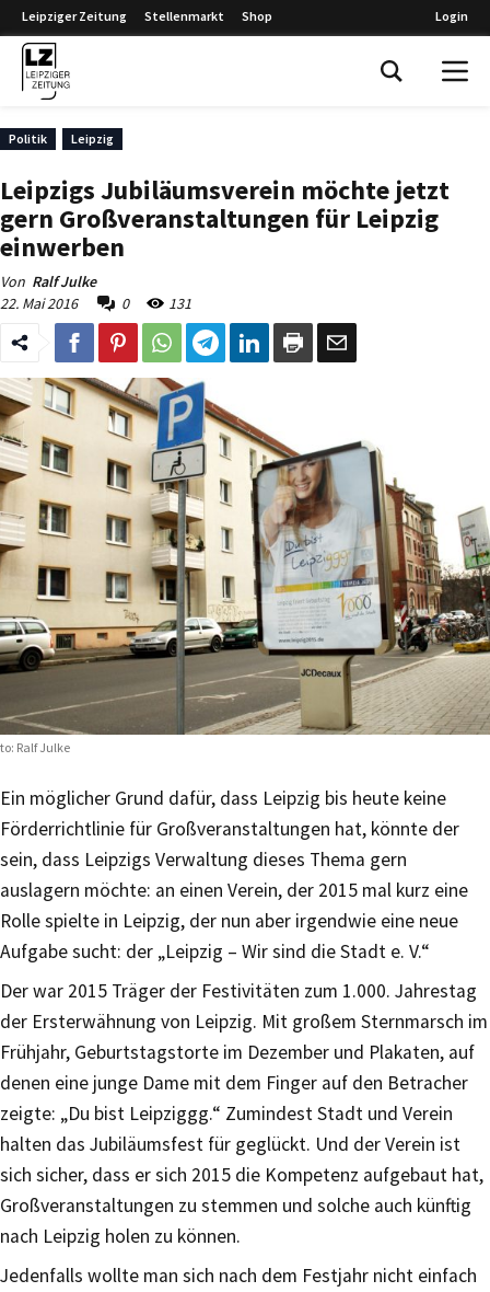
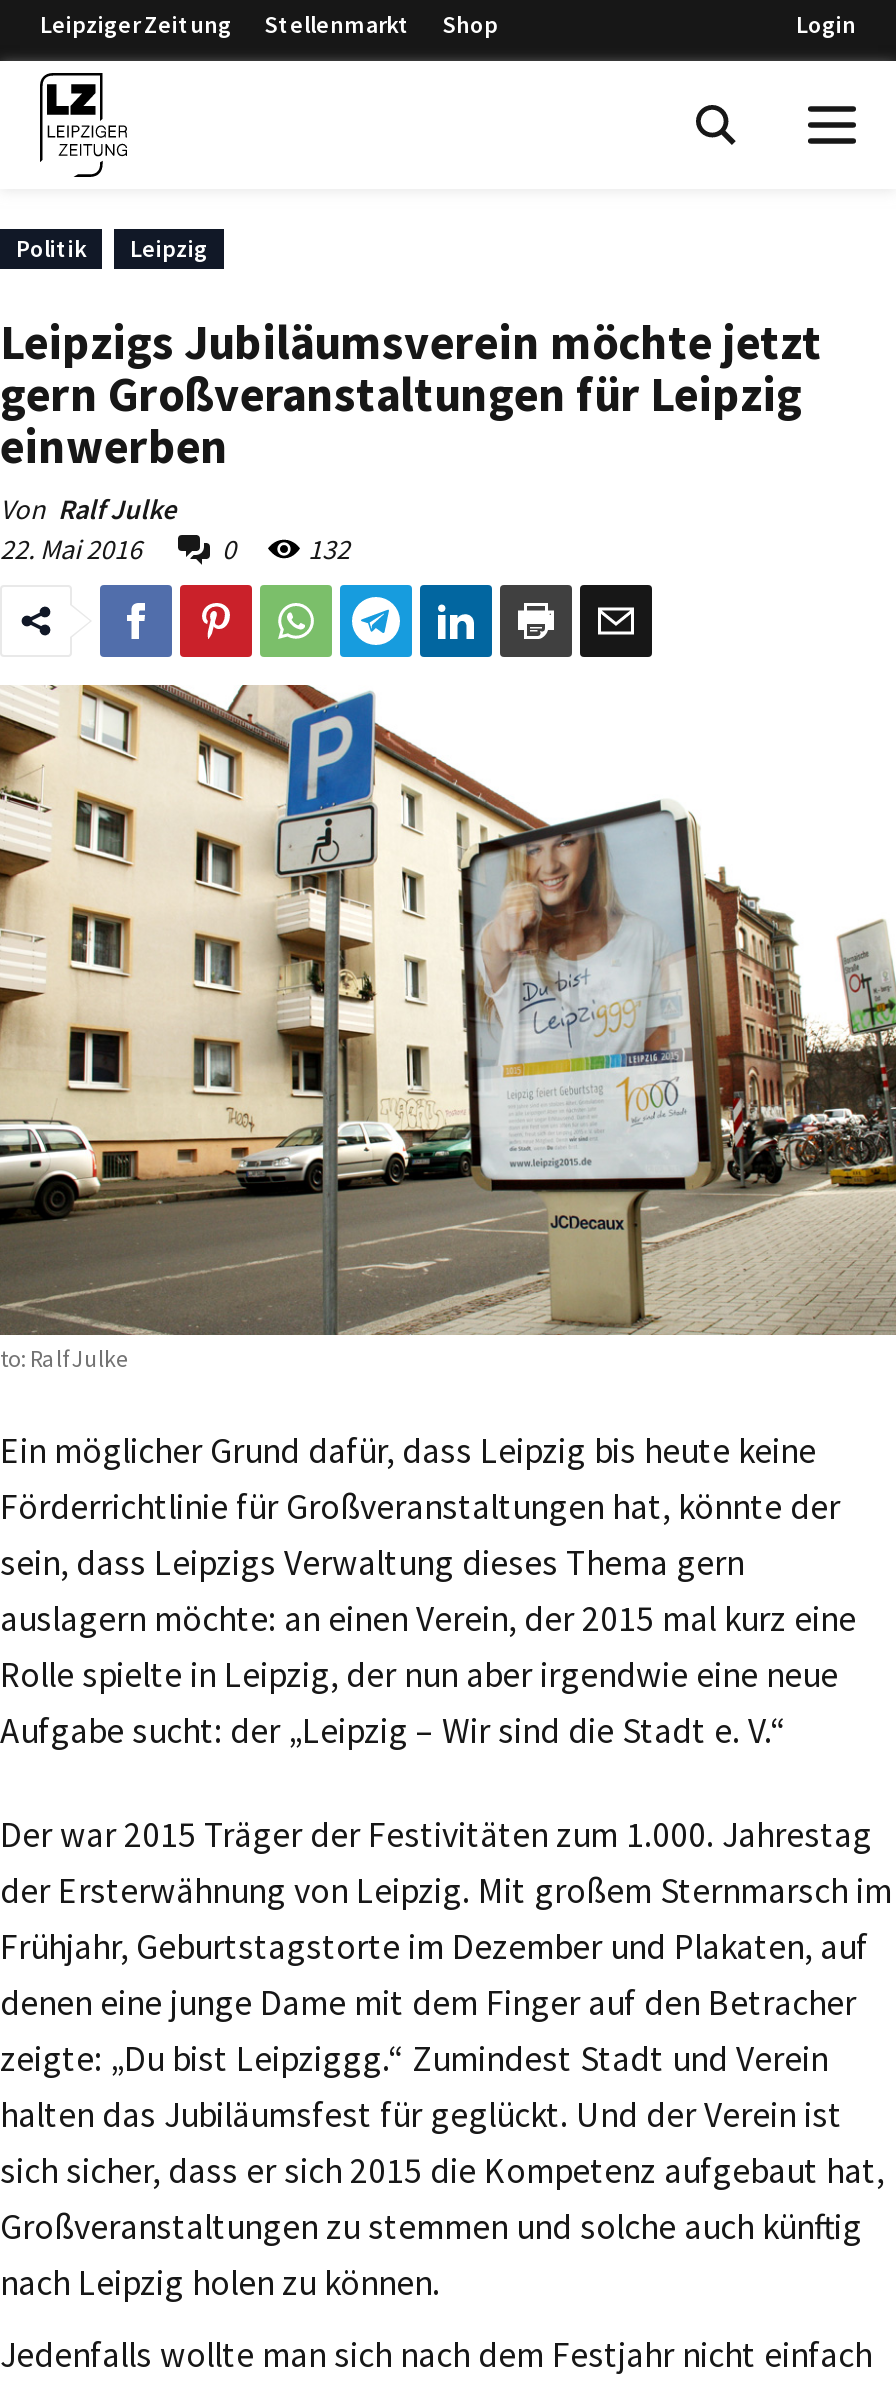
[121,293,191,313] 0 131 -> [222,531,350,567] 0 132

